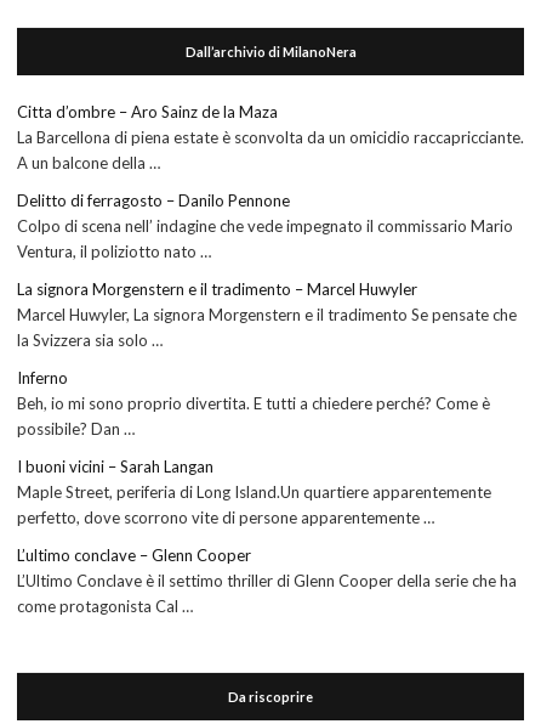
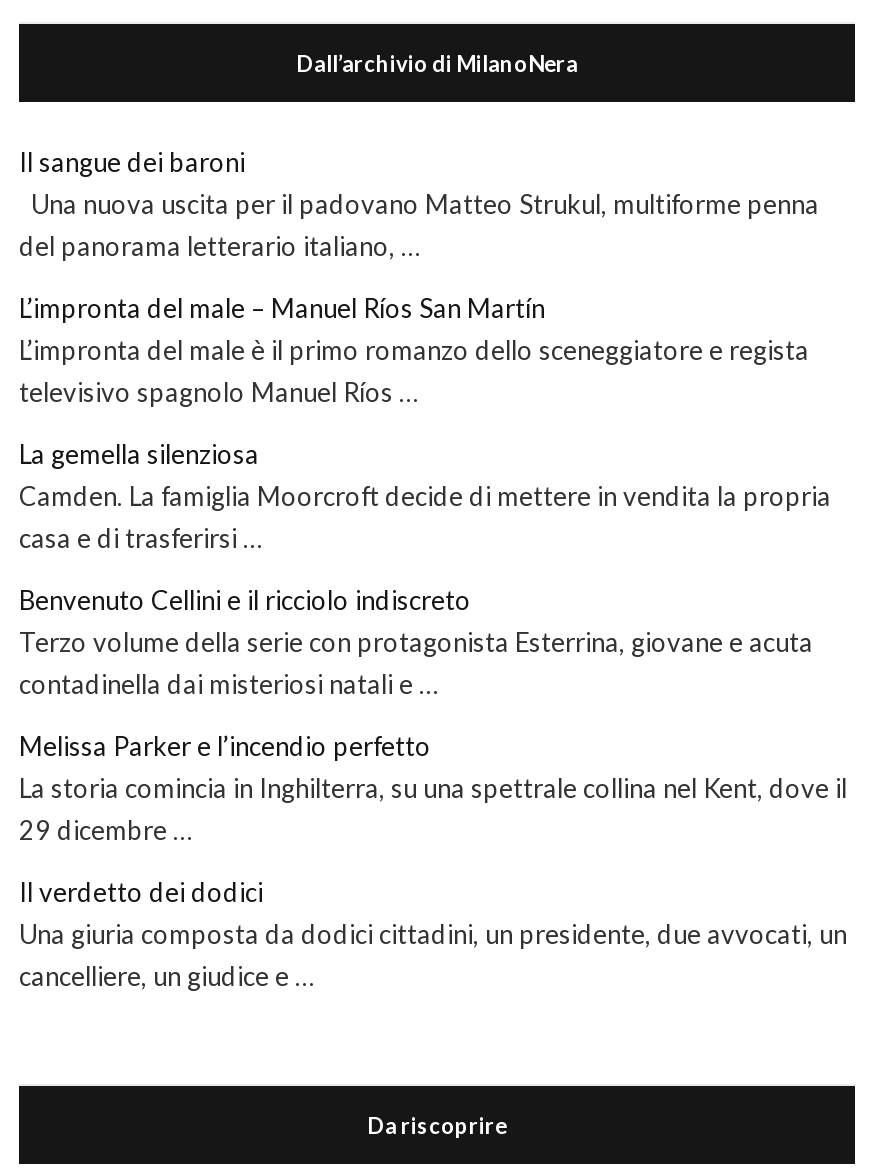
[17,102,524,173] Citta d’ombre – Aro Sainz de la Maza | La Barcellona di piena estate è sconvolta da un omicidio raccapricciante. | A un balcone della … -> [19,146,819,262] Il sangue dei baroni | Una nuova uscita per il padovano Matteo Strukul, multiforme penna | del panorama letterario italiano, …
[17,191,513,261] Delitto di ferragosto – Danilo Pennone | Colpo di scena nell’ indagine che vede impegnato il commissario Mario | Ventura, il poliziotto nato … -> [19,292,809,408] L’impronta del male – Manuel Ríos San Martín | L’impronta del male è il primo romanzo dello sceneggiatore e regista | televisivo spagnolo Manuel Ríos …
[17,280,517,350] La signora Morgenstern e il tradimento – Marcel Huwyler | Marcel Huwyler, La signora Morgenstern e il tradimento Se pensate che | la Svizzera sia solo … -> [19,438,831,554] La gemella silenziosa | Camden. La famiglia Moorcroft decide di mettere in vendita la propria | casa e di trasferirsi …
[17,368,490,439] Inferno | Beh, io mi sono proprio divertita. E tutti a chiedere perché? Come è | possibile? Dan … -> [19,584,813,700] Benvenuto Cellini e il ricciolo indiscreto | Terzo volume della serie con protagonista Esterrina, giovane e acuta | contadinella dai misteriosi natali e …
[17,457,491,527] I buoni vicini – Sarah Langan | Maple Street, periferia di Long Island.Un quartiere apparentemente | perfetto, dove scorrono vite di persone apparentemente … -> [19,730,847,846] Melissa Parker e l’incendio perfetto | La storia comincia in Inghilterra, su una spettrale collina nel Kent, dove il | 29 dicembre …
[17,546,517,616] L’ultimo conclave – Glenn Cooper | L’Ultimo Conclave è il settimo thriller di Glenn Cooper della serie che ha | come protagonista Cal … -> [19,876,847,992] Il verdetto dei dodici | Una giuria composta da dodici cittadini, un presidente, due avvocati, un | cancelliere, un giudice e …

